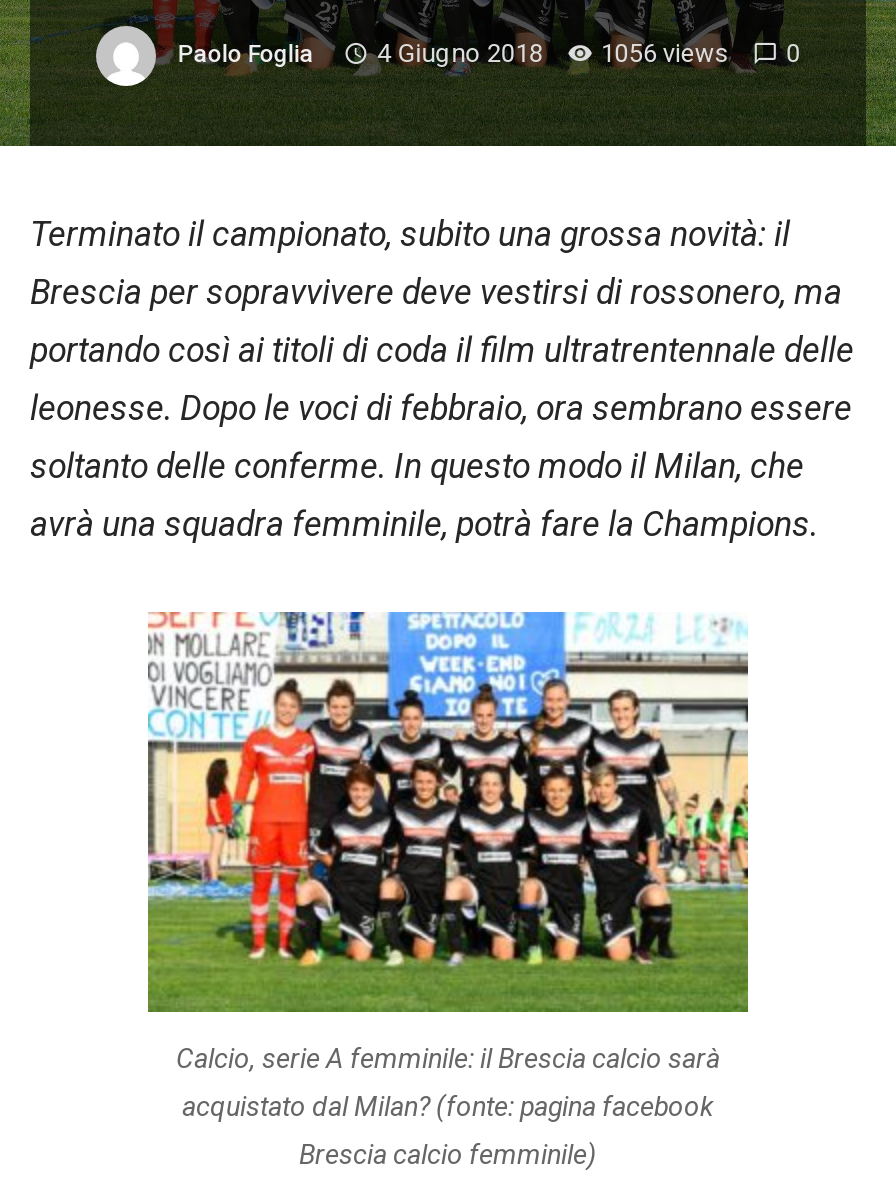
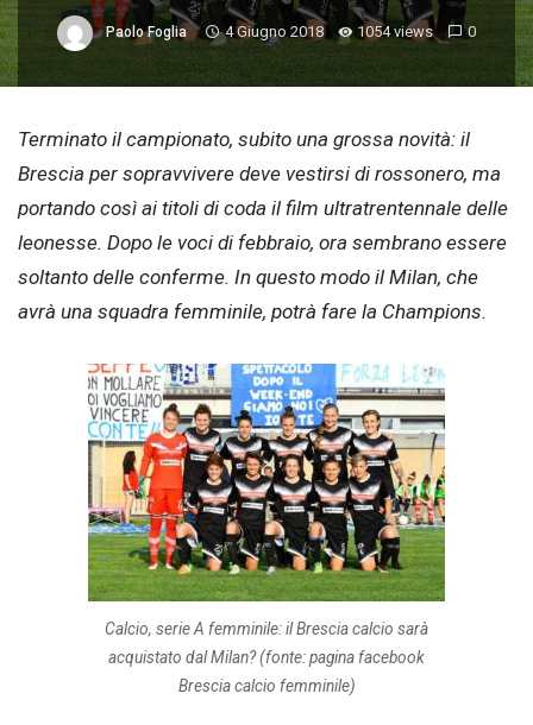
[377,39,801,69] 4 Giugno 2018 1056 views 0 -> [224,23,476,41] 4 Giugno 2018 1054 views 0

